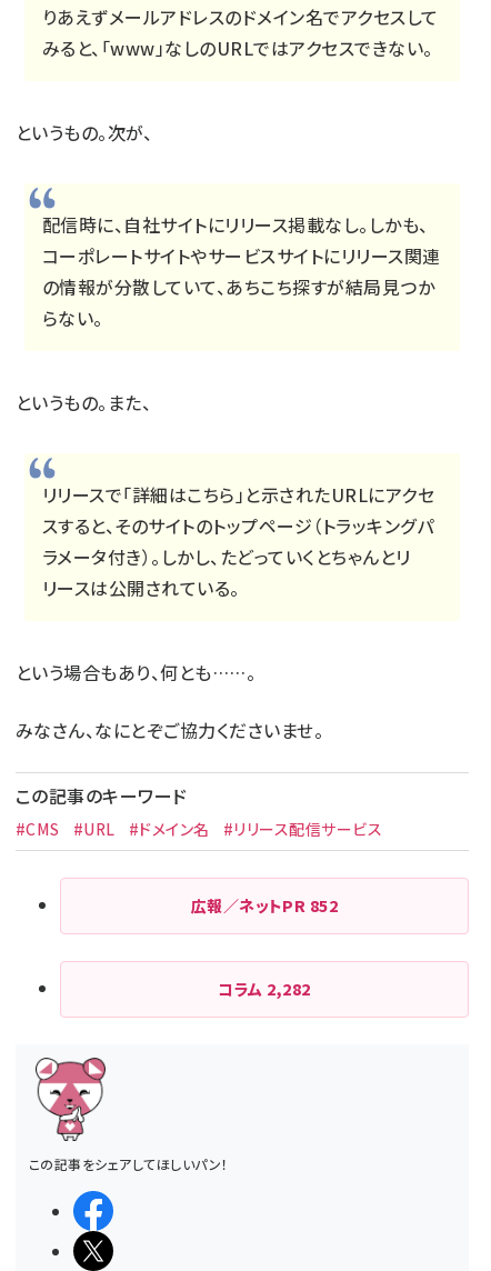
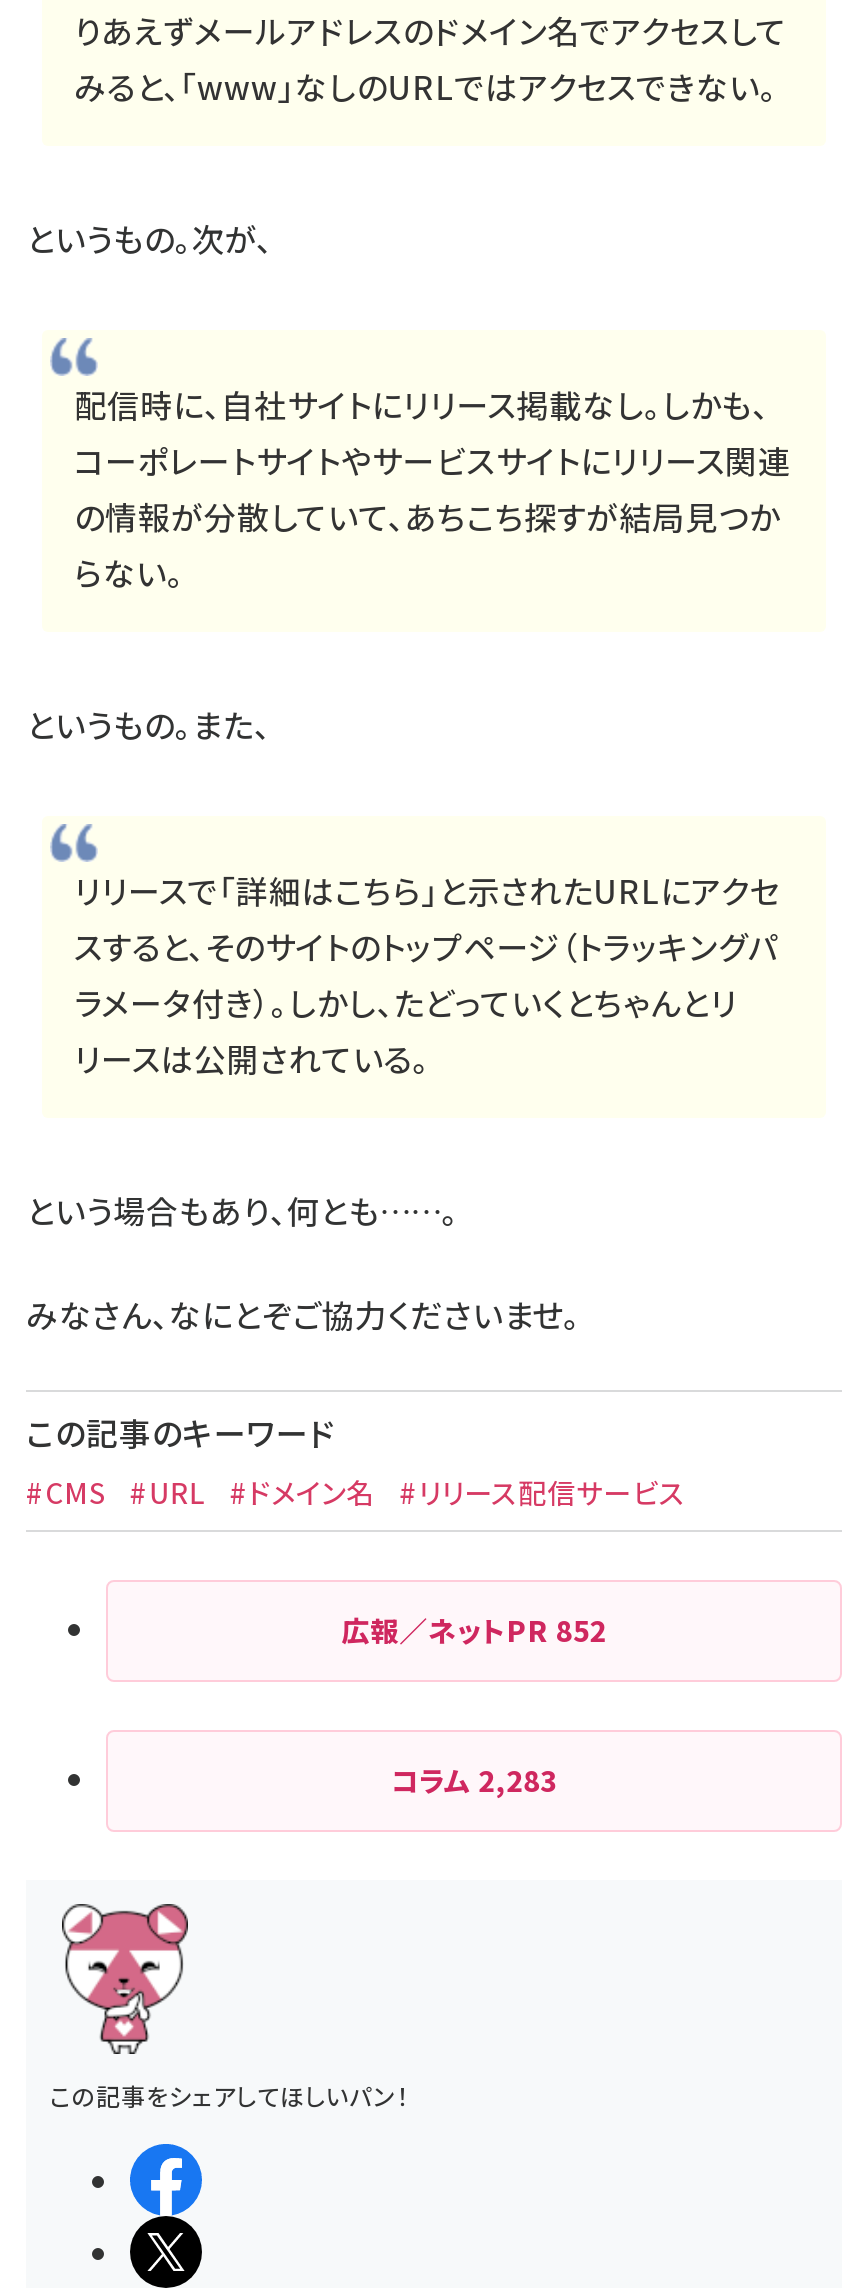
[218,978,311,1000] コラム2,282 -> [391,1760,557,1800] コラム2,283

